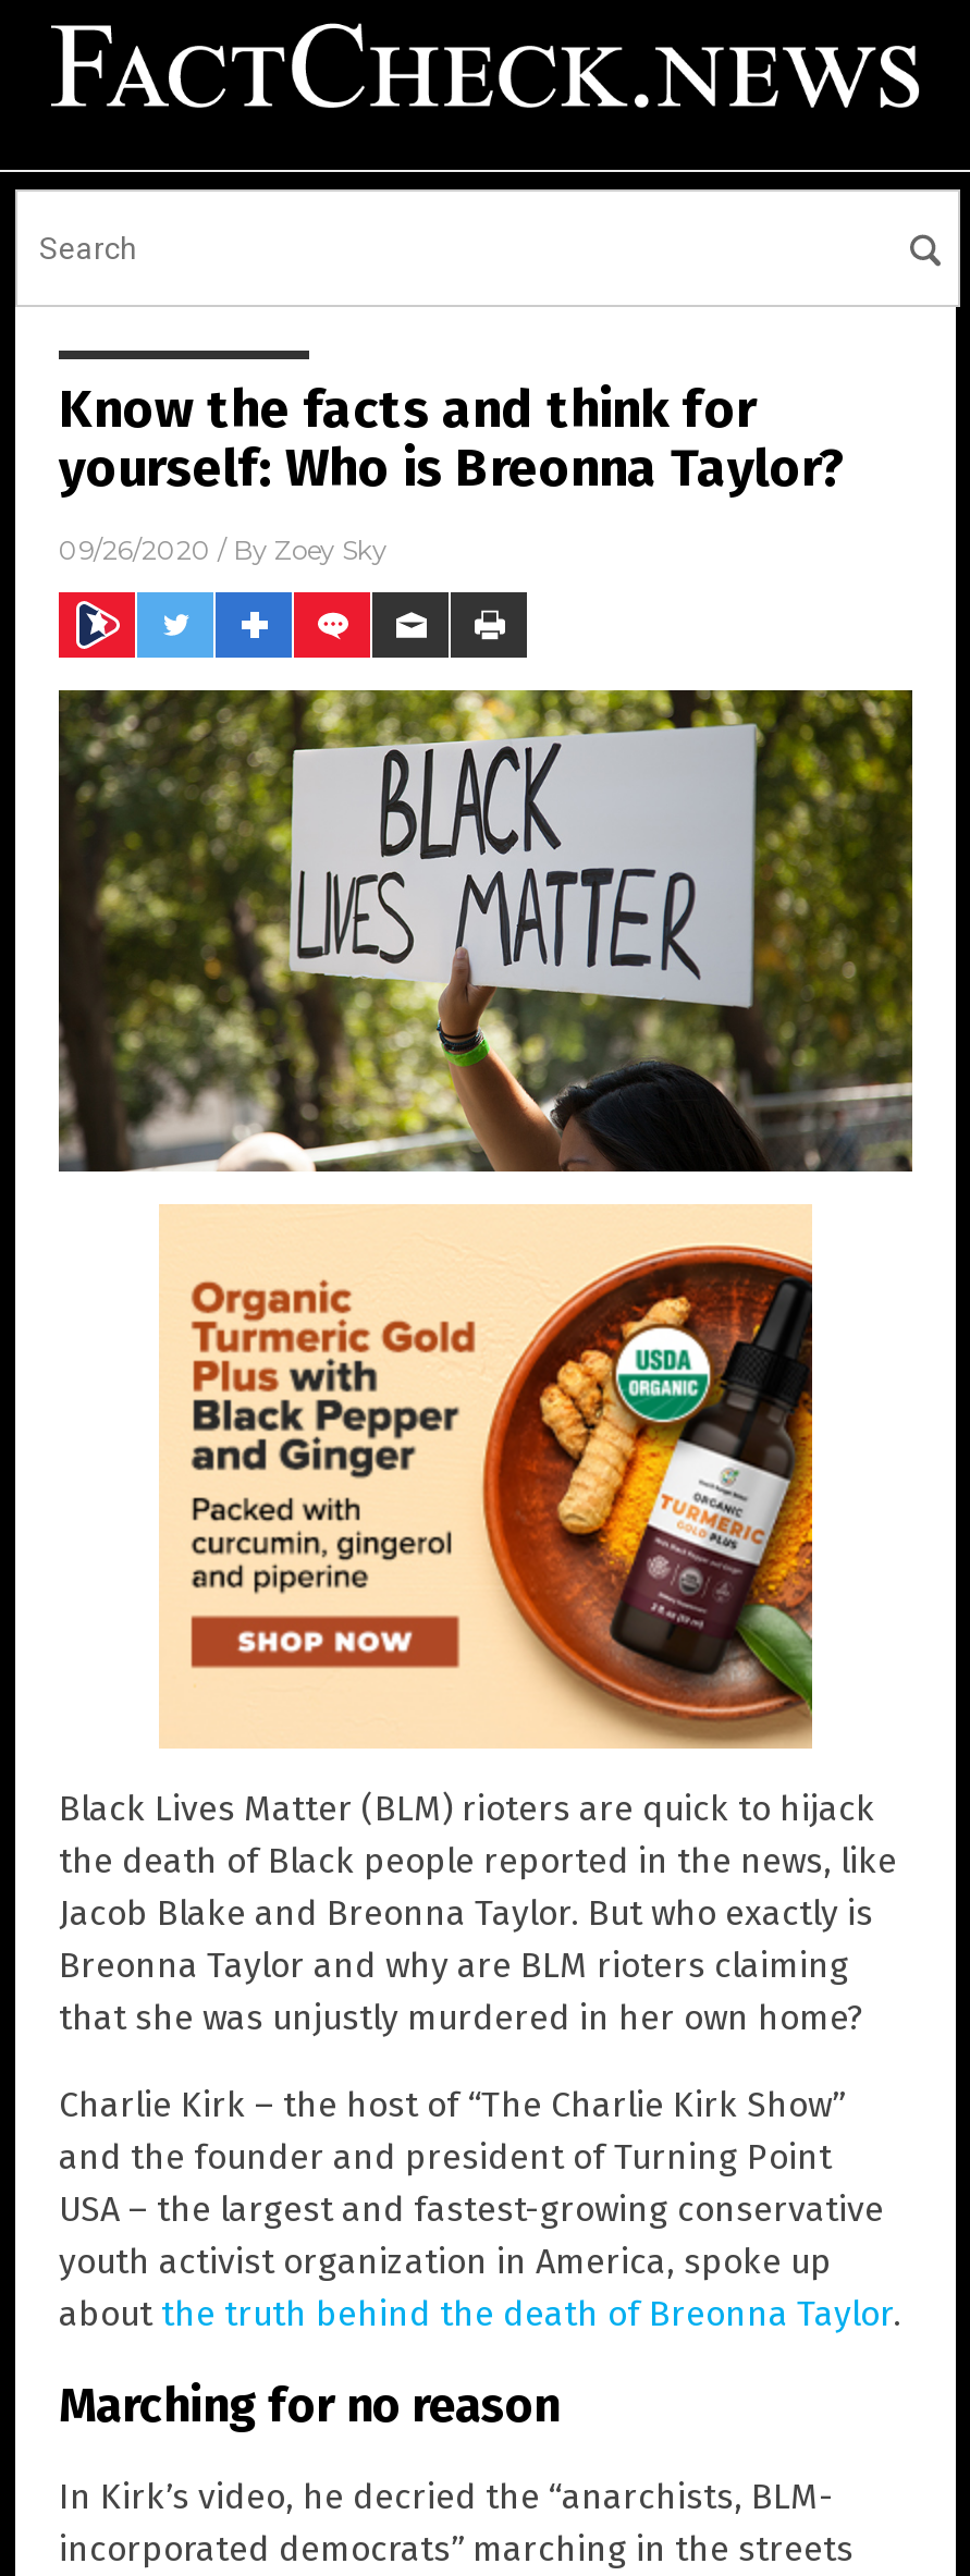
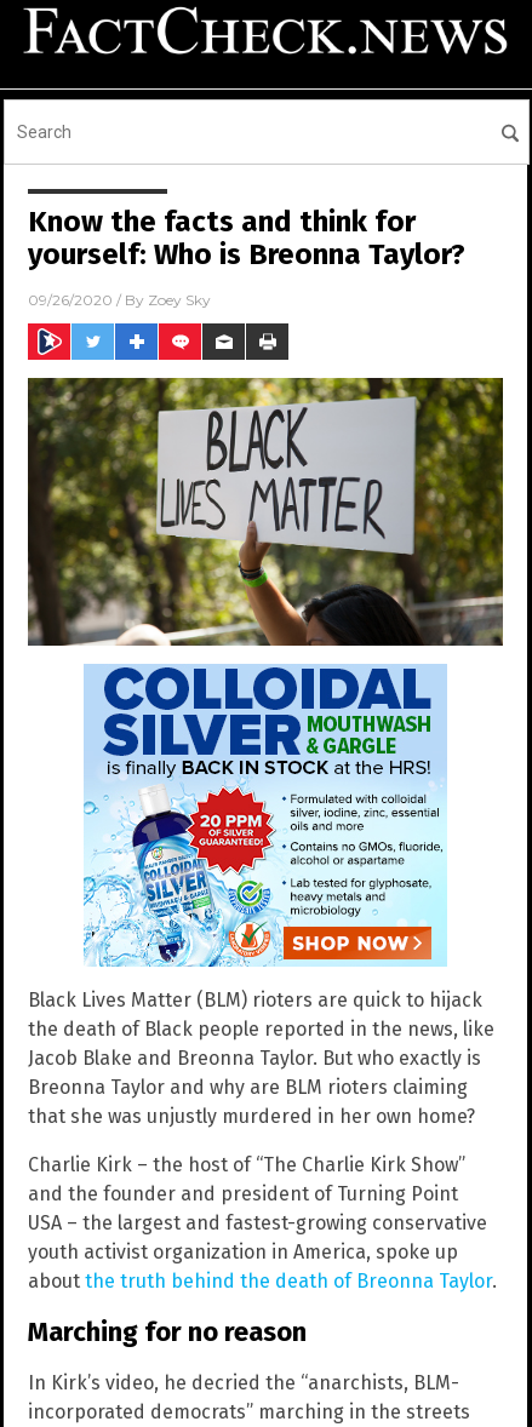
[159,1204,814,1751] [image] -> [82,664,447,968] [image]

